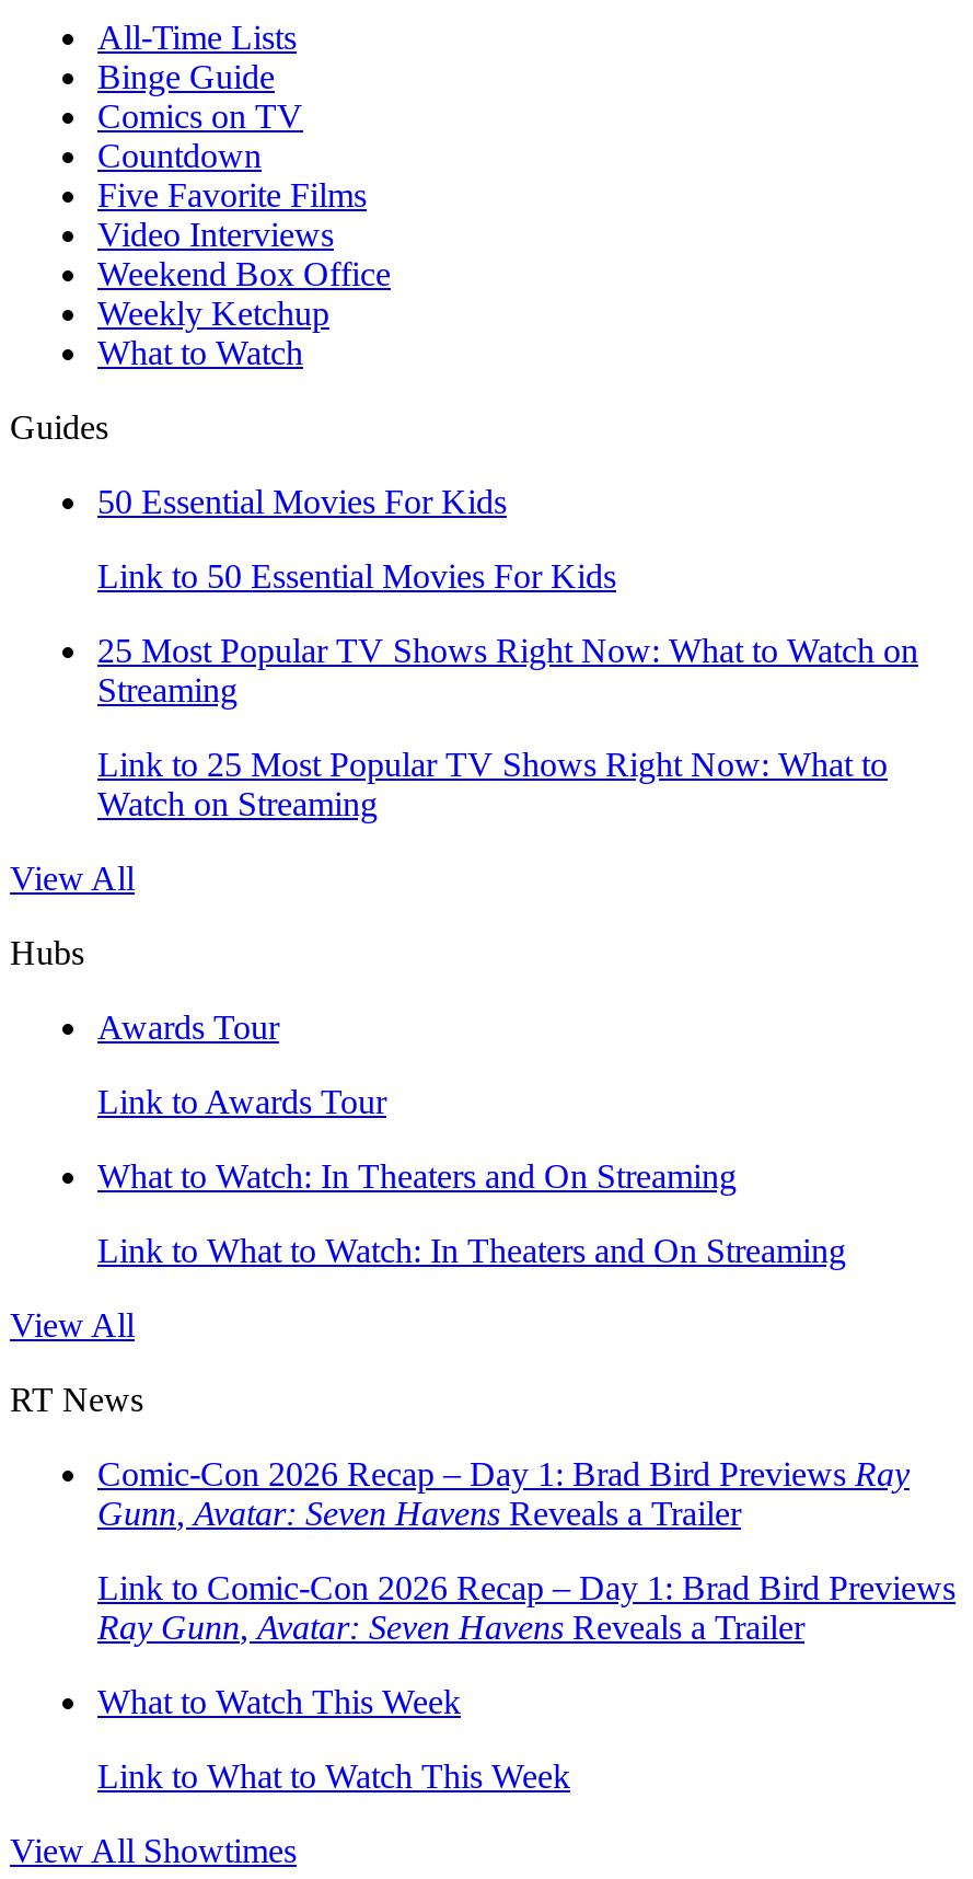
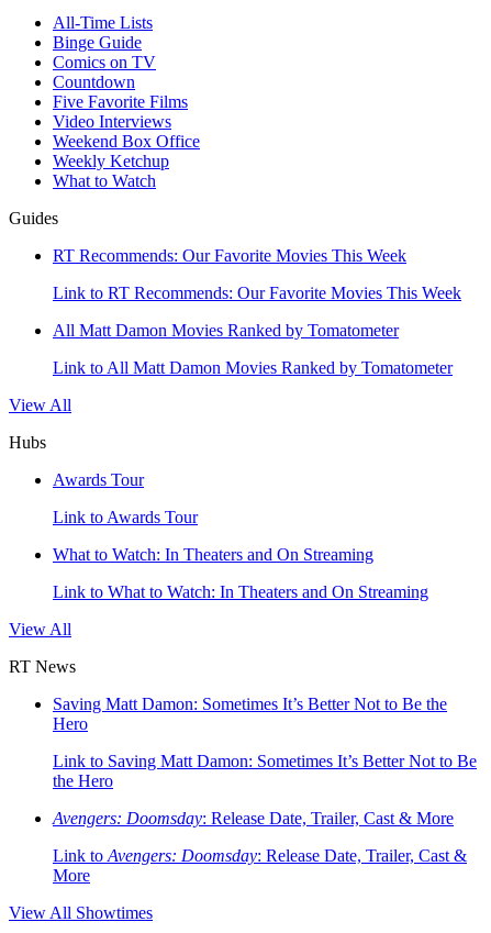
[97,483,507,520] 50 Essential Movies For Kids -> [53,246,406,265] RT Recommends: Our Favorite Movies This Week
[97,557,616,595] Link to 50 Essential Movies For Kids -> [53,284,461,302] Link to RT Recommends: Our Favorite Movies This Week
[97,632,918,708] 25 Most Popular TV Shows Right Now: What to Watch on | Streaming -> [53,321,399,340] All Matt Damon Movies Ranked by Tomatometer
[97,746,888,822] Link to 25 Most Popular TV Shows Right Now: What to | Watch on Streaming -> [53,358,453,377] Link to All Matt Damon Movies Ranked by Tomatometer
moved [10,860,846,1418] -> [9,396,428,676]: View All | Hubs | Awards Tour | Link to Awards Tour | What to Watch: In Theaters and On Streaming | Link to What to Watch: In Theaters and On Streaming | View All | RT News
[97,1455,910,1532] Comic-Con 2026 Recap – Day 1: Brad Bird Previews Ray | Gunn, Avatar: Seven Havens Reveals a Trailer -> [53,695,447,733] Saving Matt Damon: Sometimes It’s Better Not to Be the | Hero
[97,1569,955,1646] Link to Comic-Con 2026 Recap – Day 1: Brad Bird Previews | Ray Gunn, Avatar: Seven Havens Reveals a Trailer -> [53,752,477,790] Link to Saving Matt Damon: Sometimes It’s Better Not to Be | the Hero
[97,1683,461,1720] What to Watch This Week -> [53,809,454,828] Avengers: Doomsday: Release Date, Trailer, Cast & More
[97,1757,570,1795] Link to What to Watch This Week -> [53,846,467,885] Link to Avengers: Doomsday: Release Date, Trailer, Cast & | More

